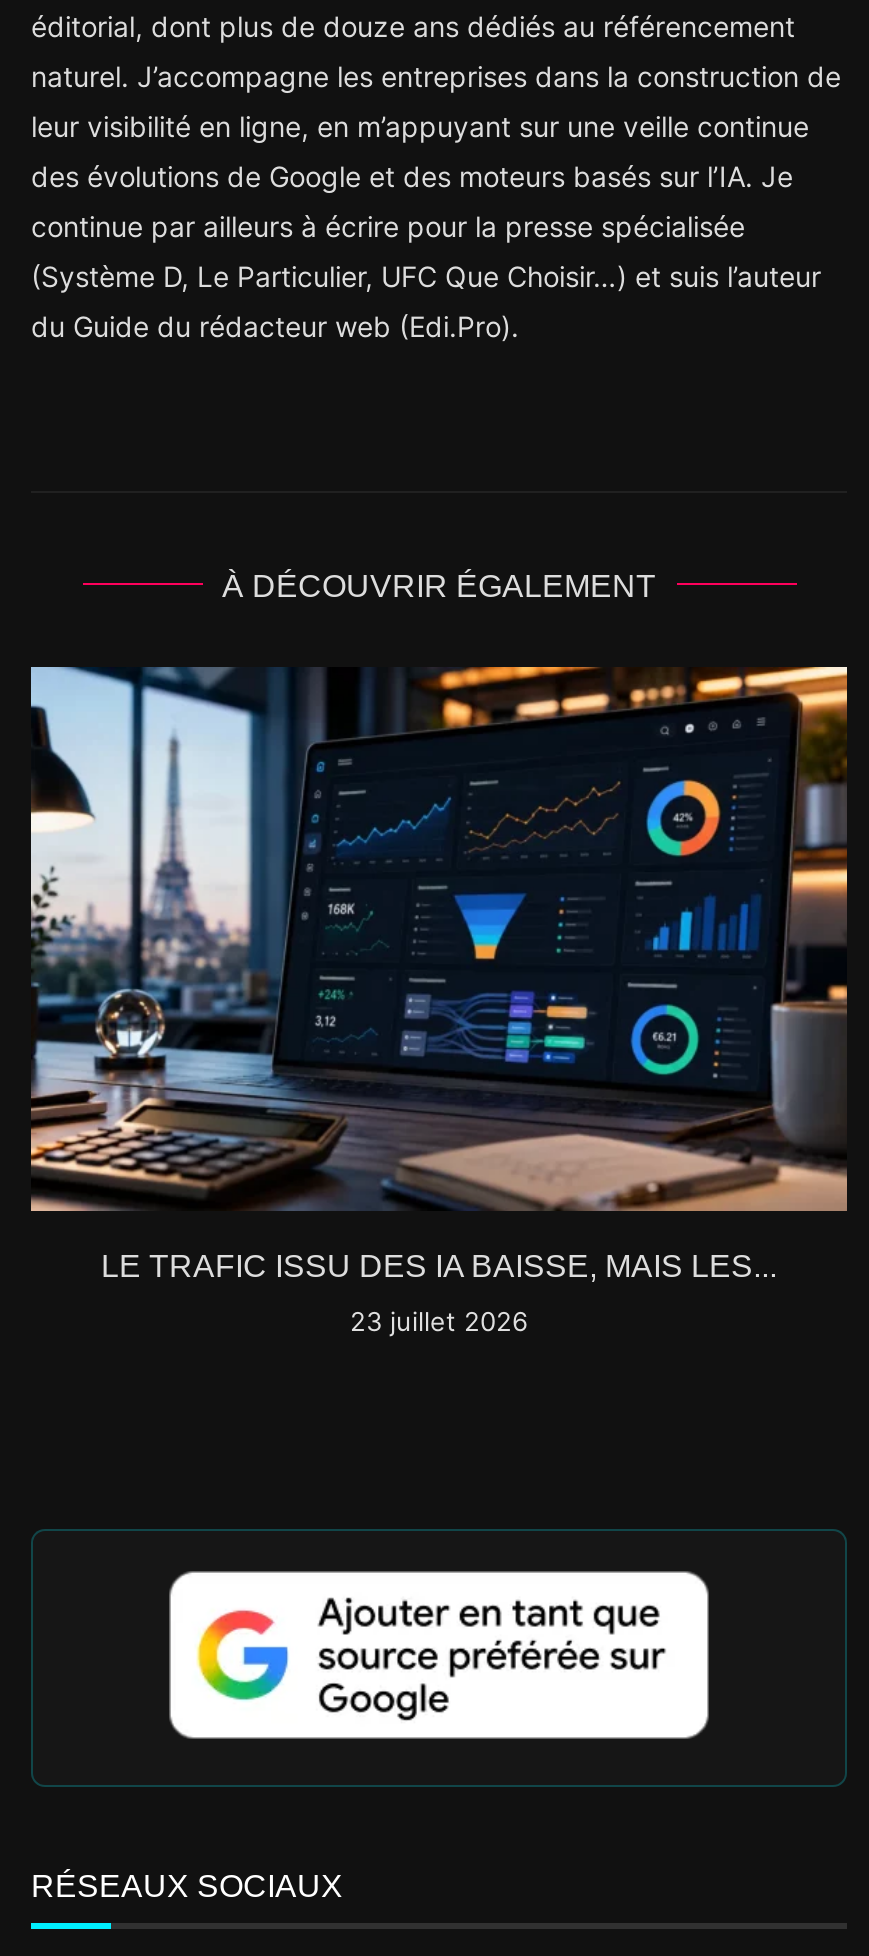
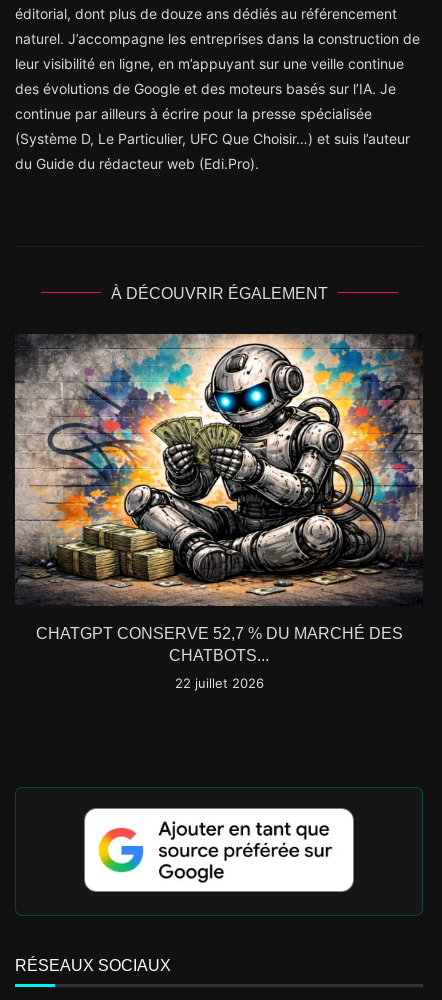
[29,665,849,1283] [image] | LE TRAFIC ISSU DES IA BAISSE, MAIS LES... -> [14,333,423,664] [image] | CHATGPT CONSERVE 52,7 % DU MARCHÉ DES | CHATBOTS...
[350,1305,528,1337] 23 juillet 2026 -> [174,675,263,691] 22 juillet 2026

